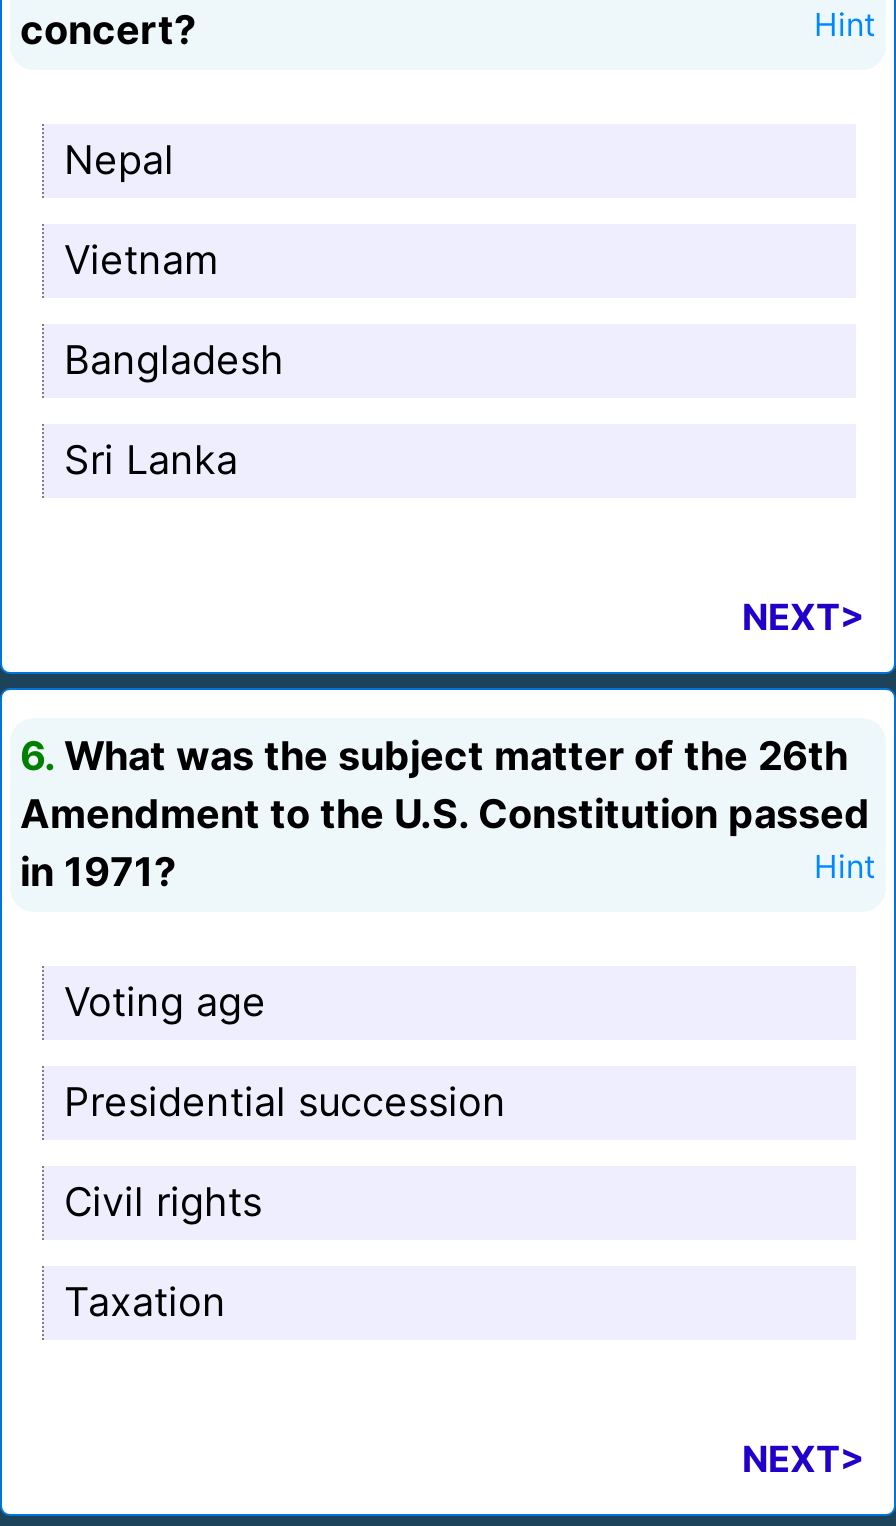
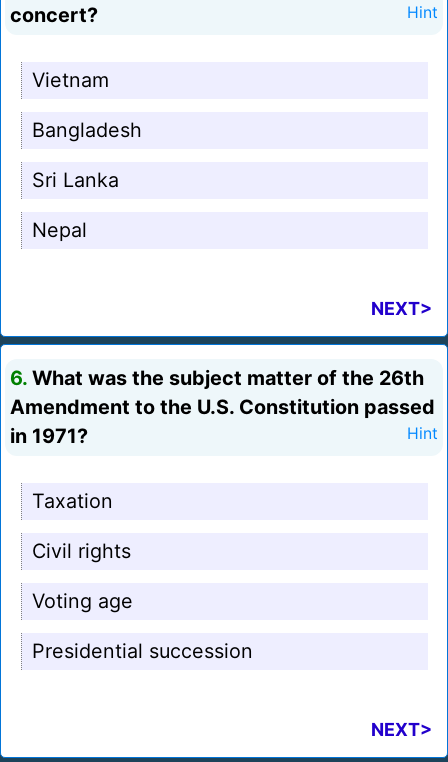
moved [64,136,174,184] -> [32,218,87,242]: Nepal
moved [64,236,284,484] -> [32,68,142,192]: Vietnam | Bangladesh | Sri Lanka
moved [64,978,506,1126] -> [32,589,253,663]: Voting age | Presidential succession
moved [64,1178,262,1326] -> [32,489,131,563]: Taxation | Civil rights

